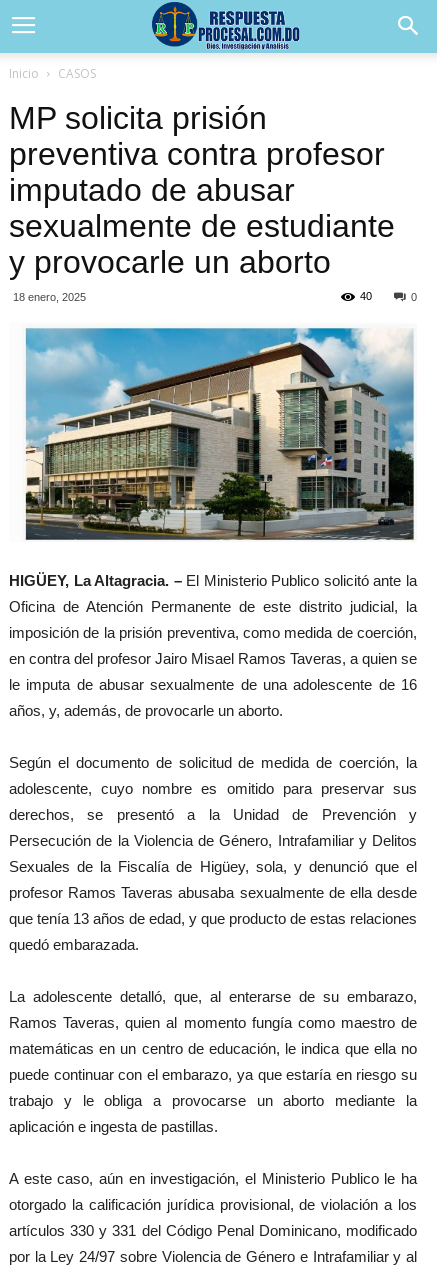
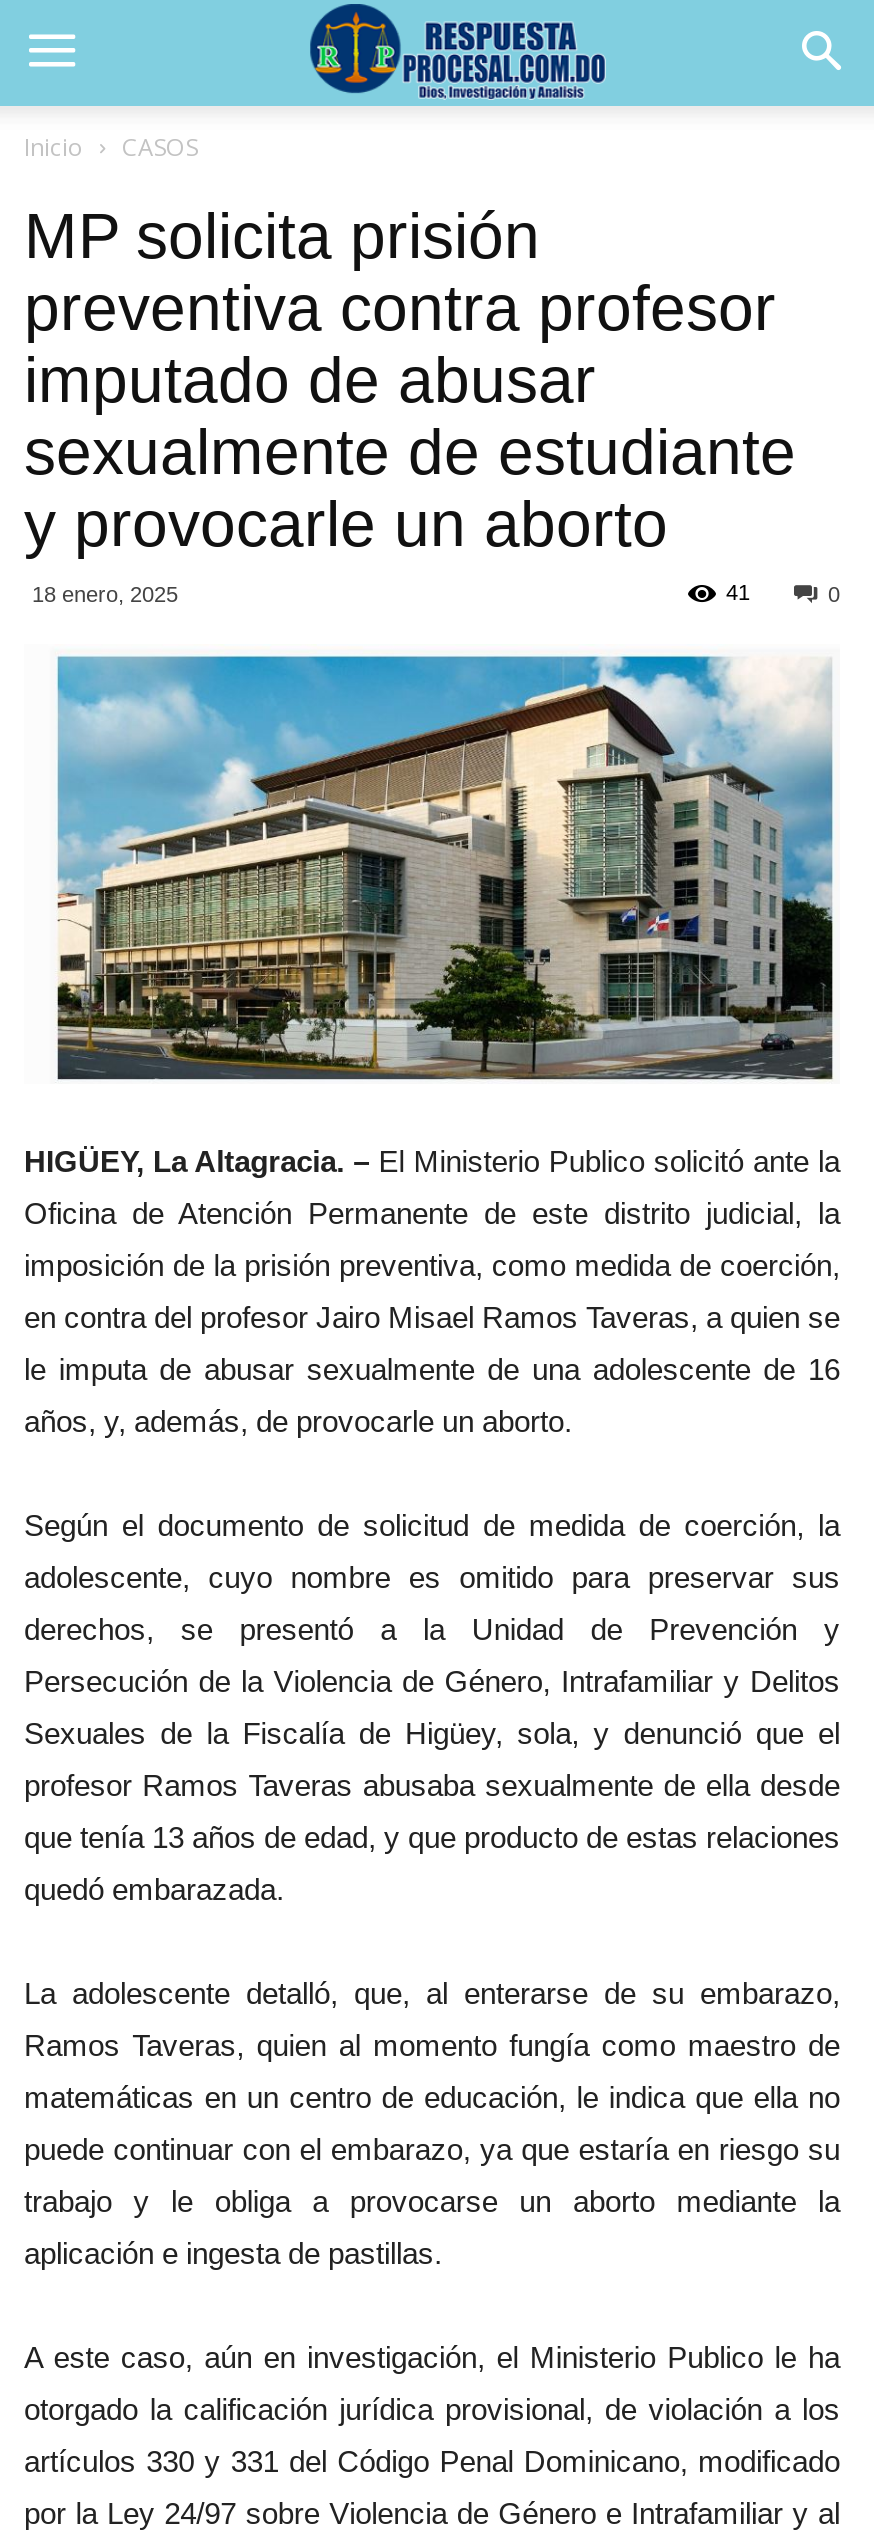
[360,290,372,302] 40 -> [726,580,750,604] 41

